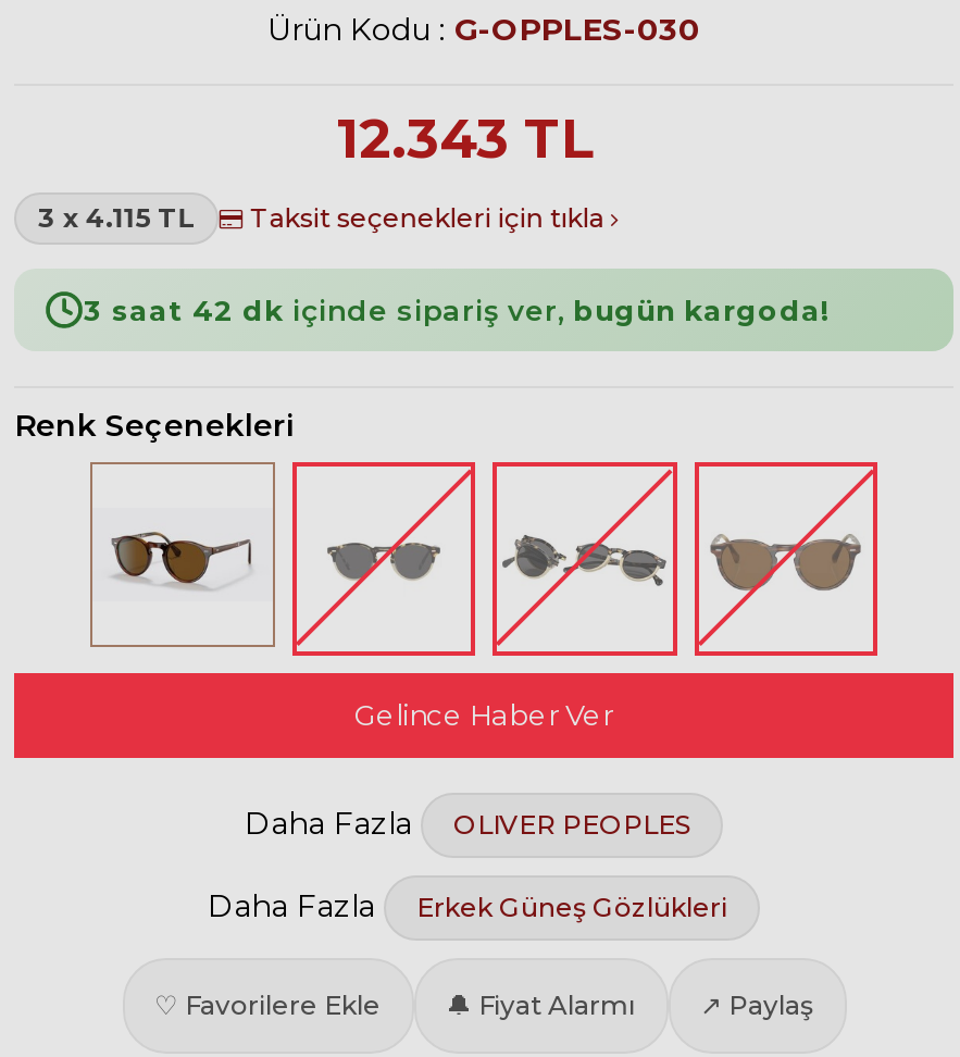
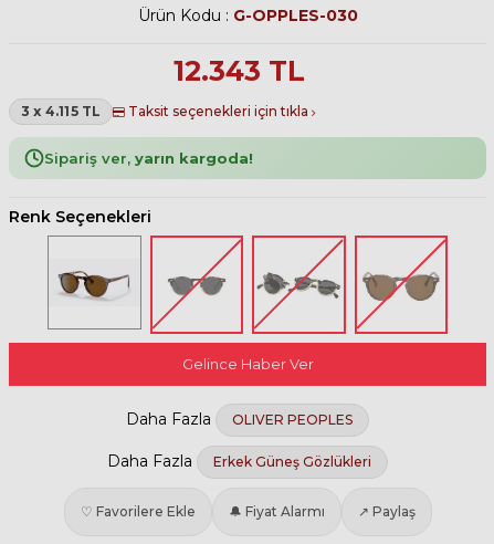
[84,292,830,327] 3 saat 42 dk içinde sipariş ver, bugün kargoda! -> [44,149,253,167] Sipariş ver, yarın kargoda!

